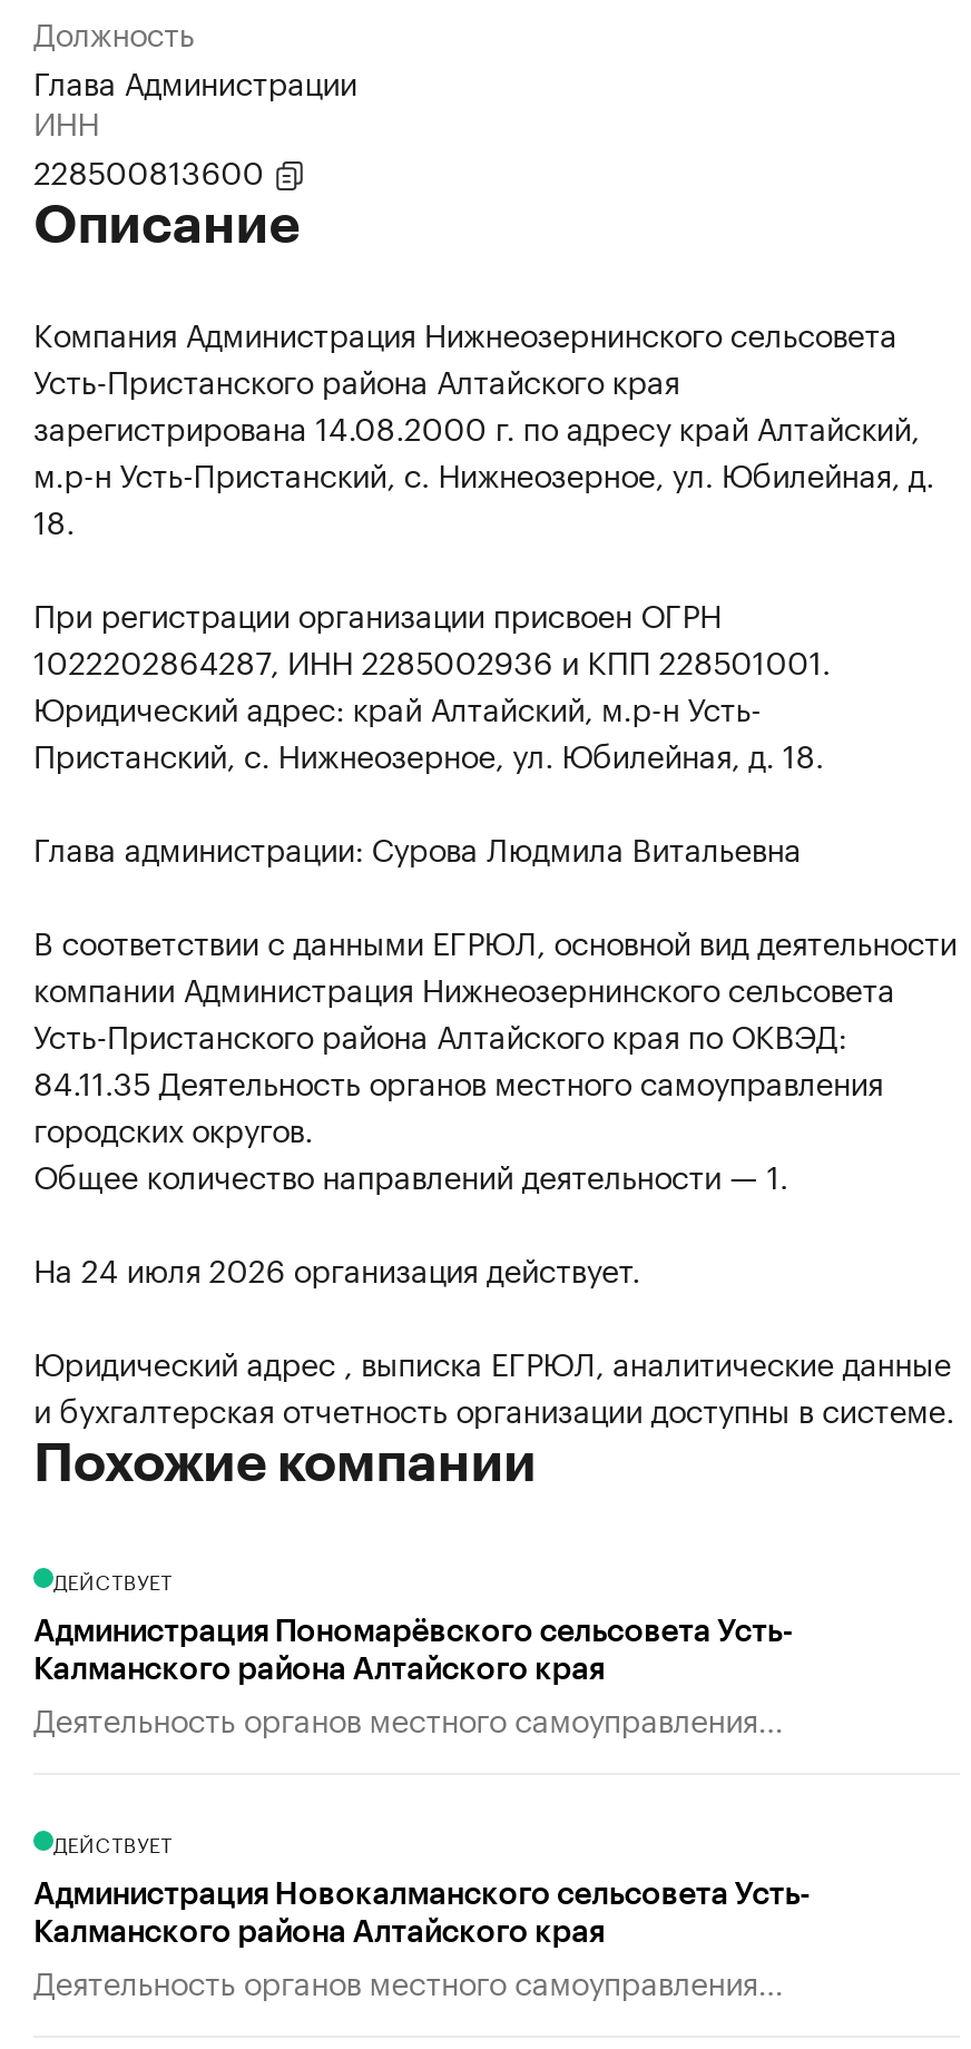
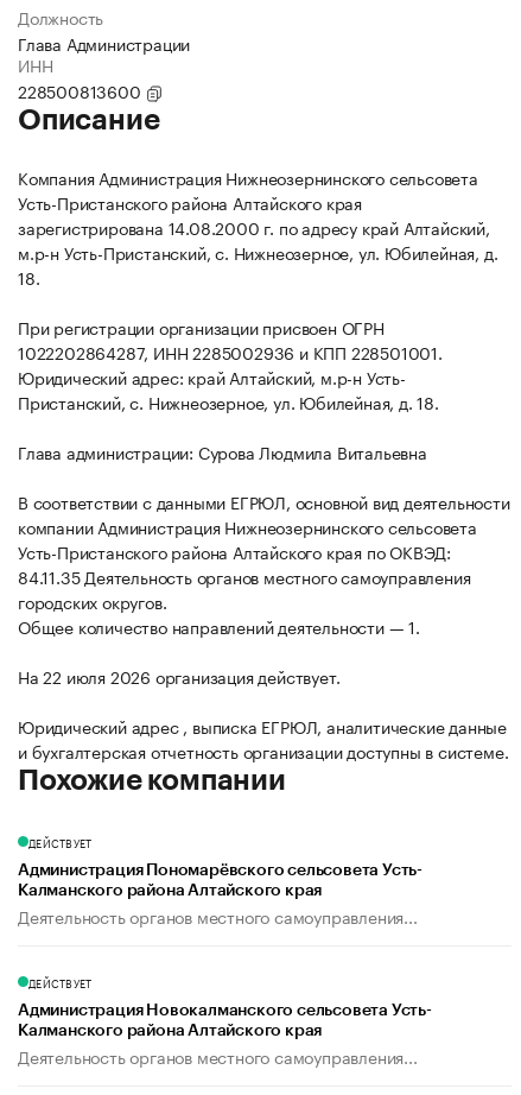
[33,1244,640,1293] На 24 июля 2026 организация действует. -> [18,663,340,689] На 22 июля 2026 организация действует.

